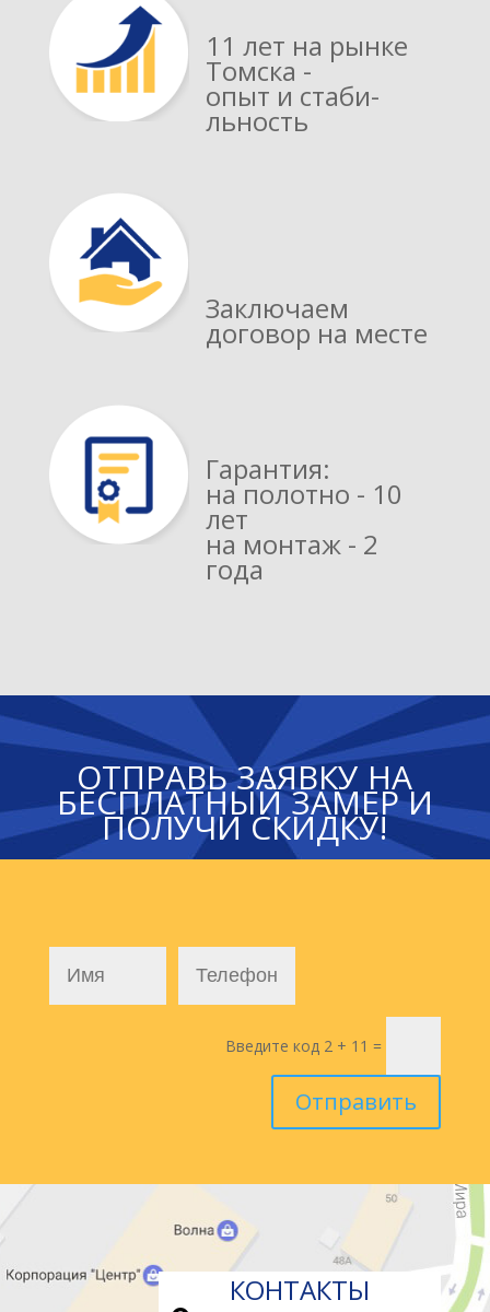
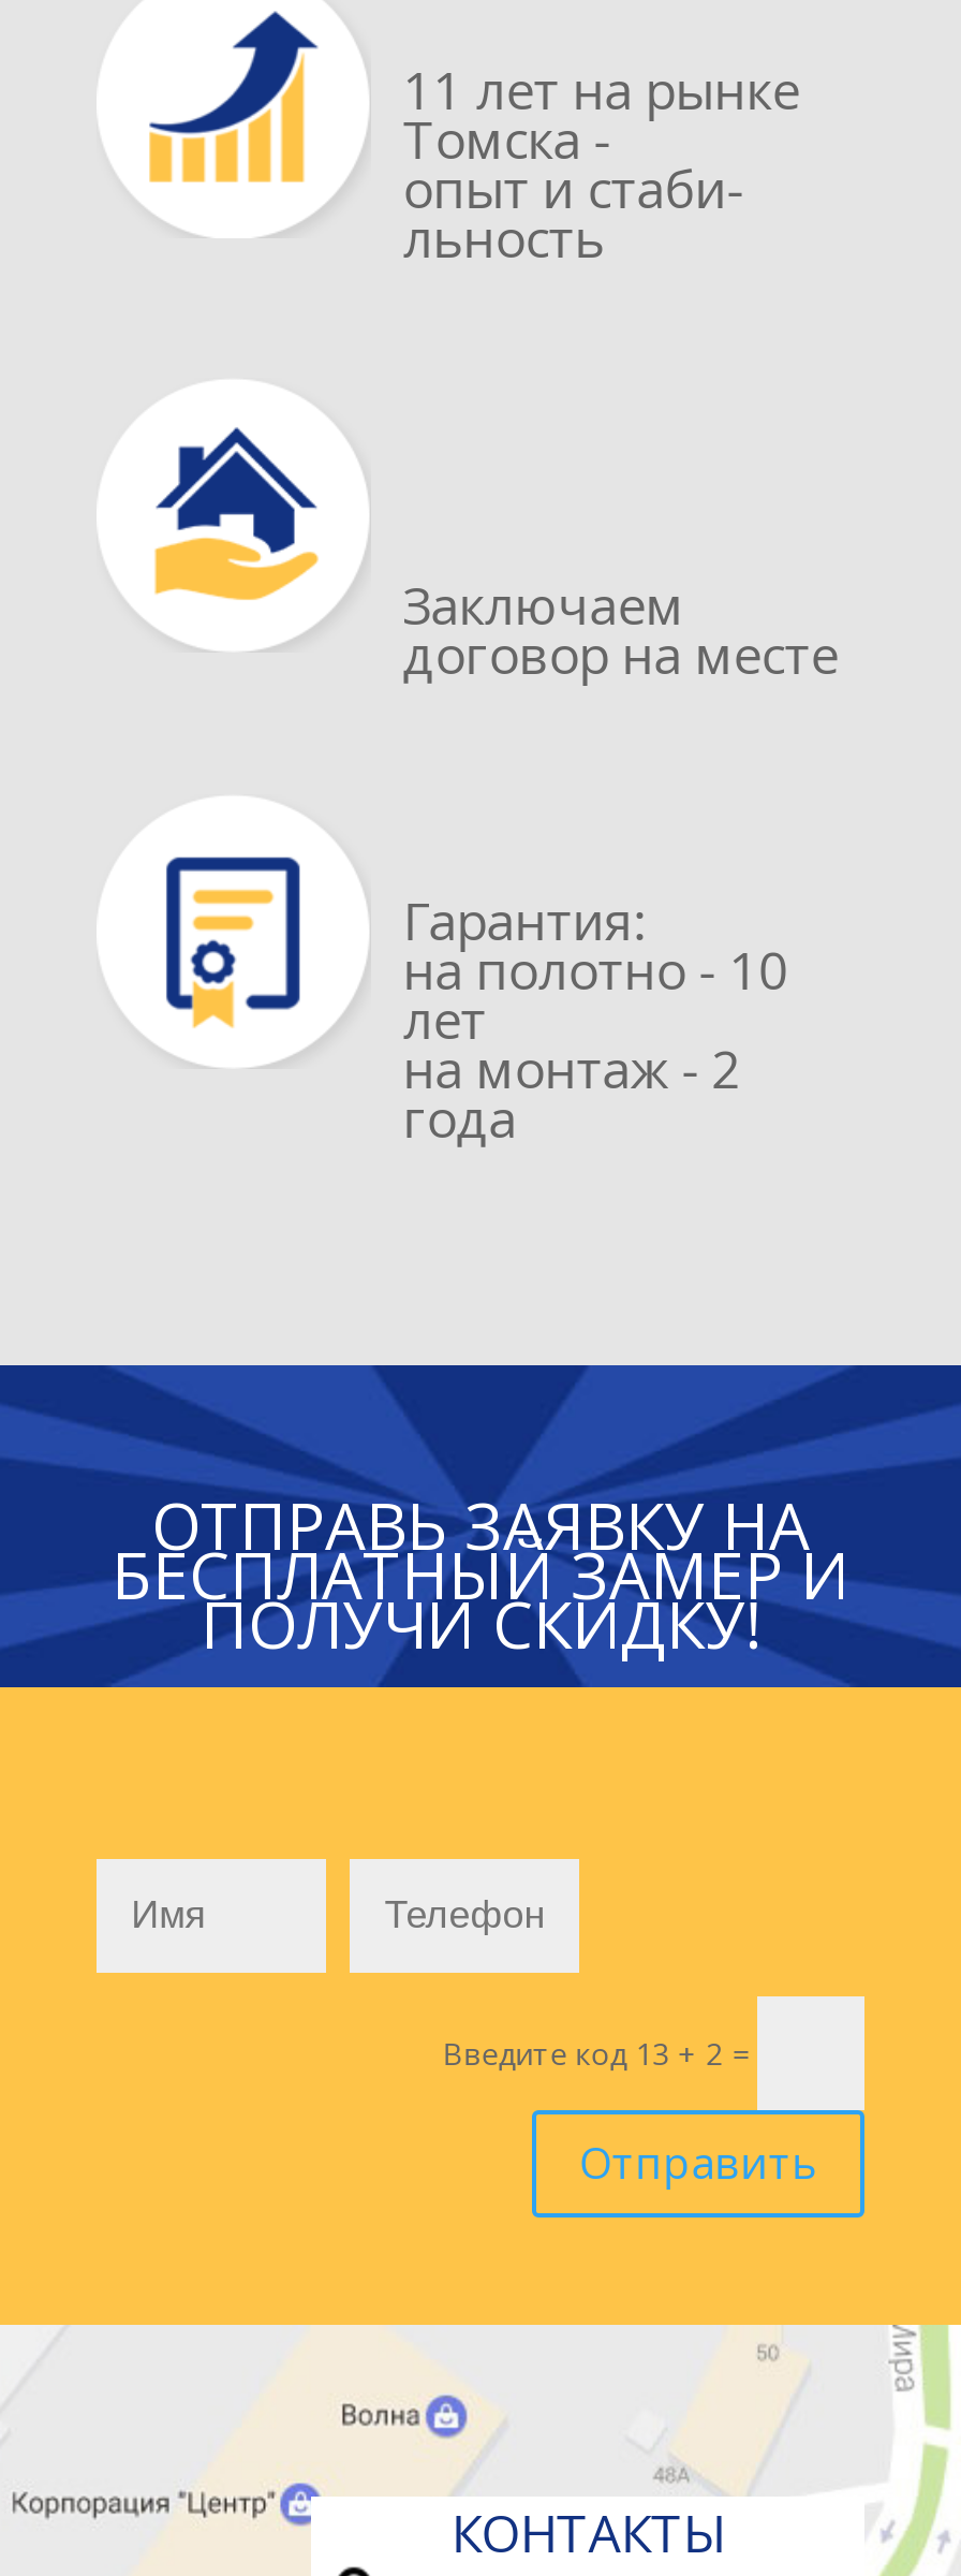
[226,1035,386,1056] Введите код 2 + 11 = -> [442,2033,758,2074] Введите код 13 + 2 =

